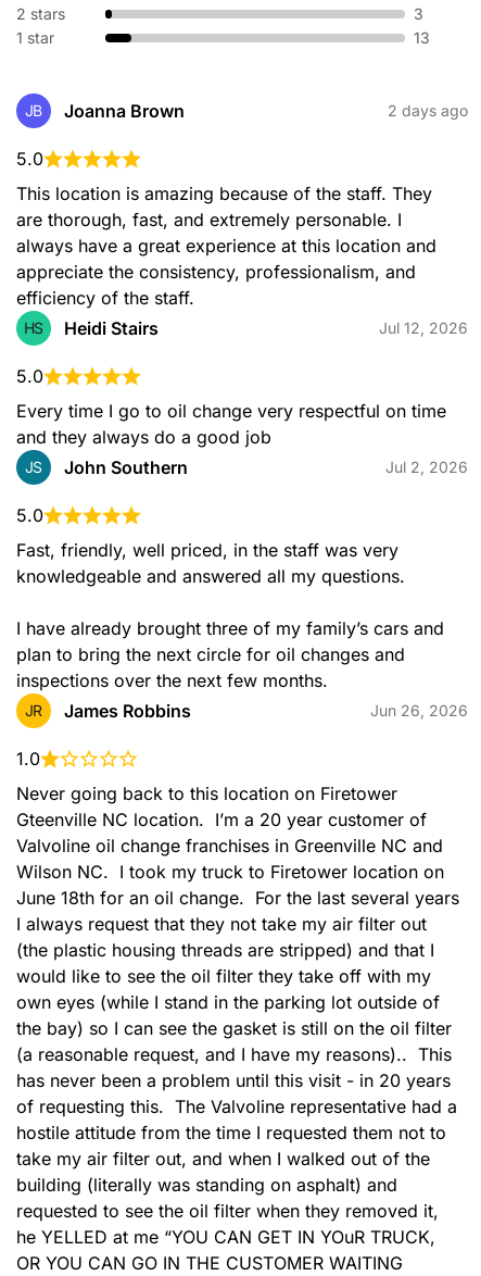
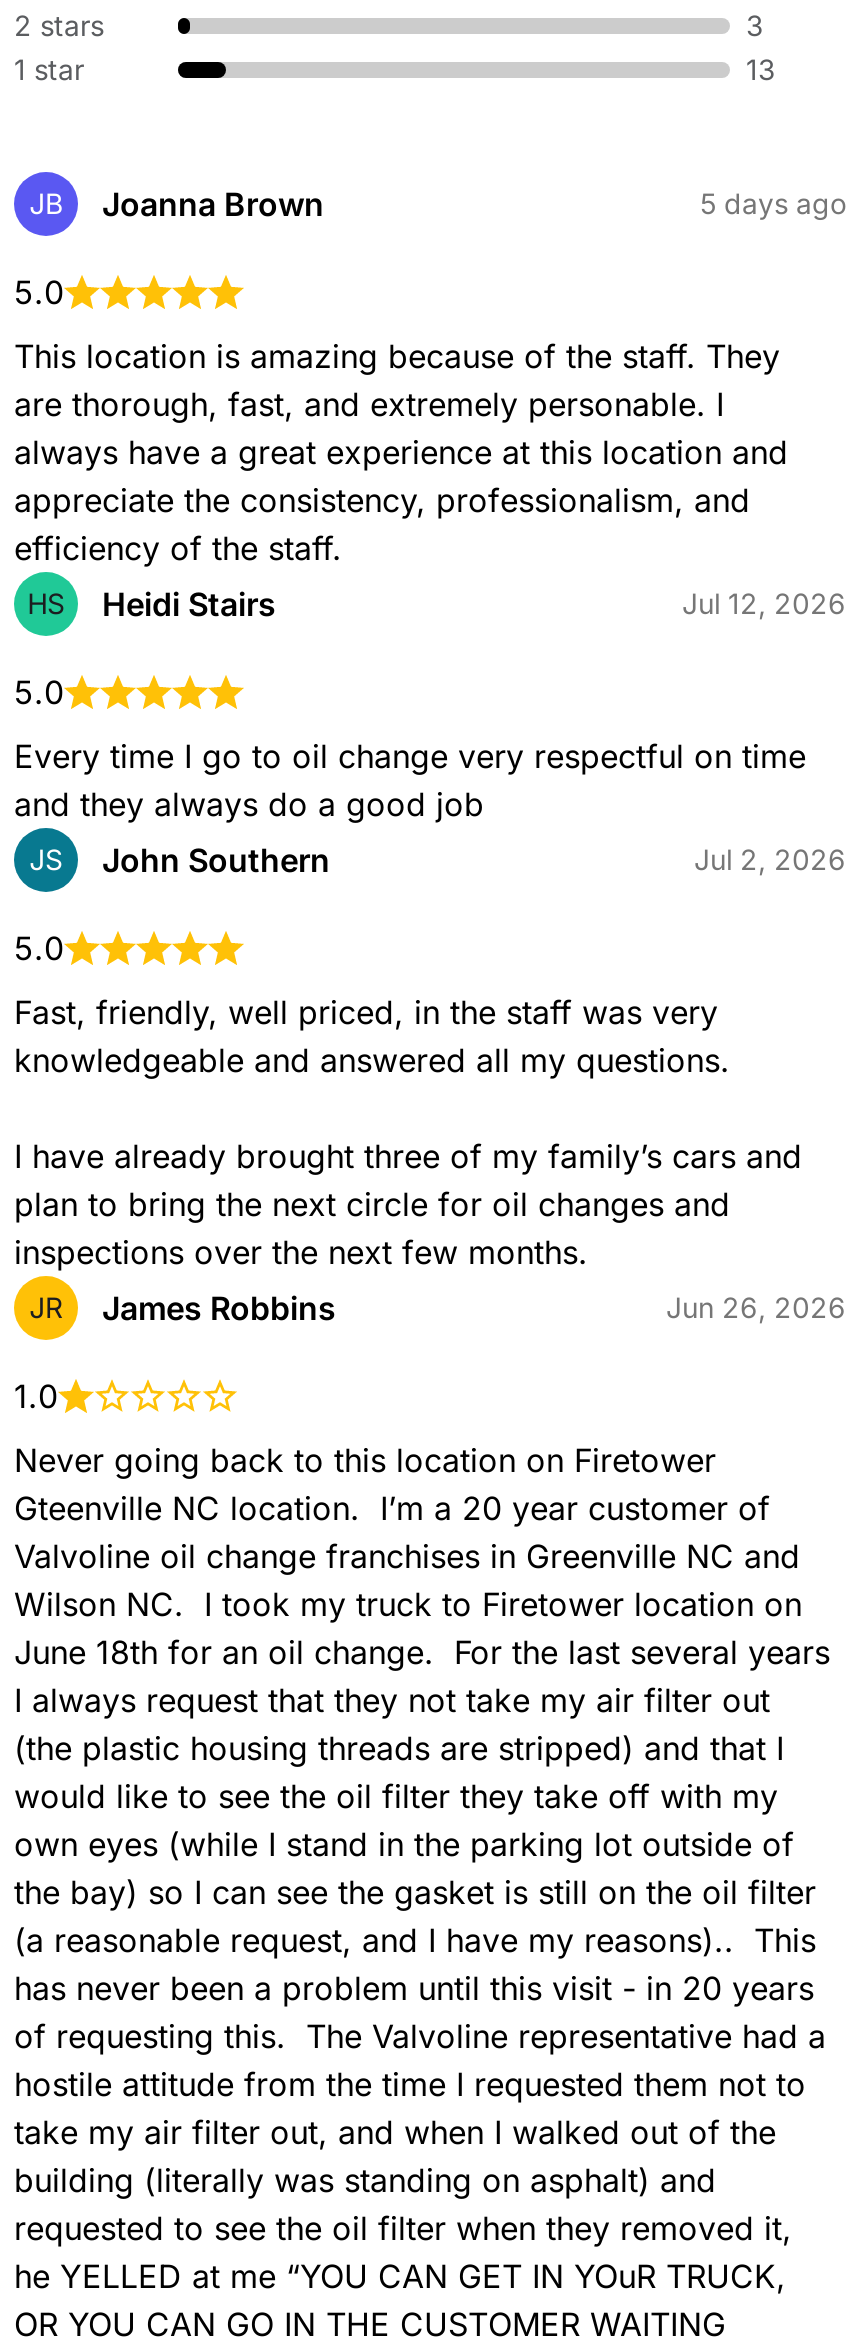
[388,101,468,120] 2 days ago -> [700,186,846,220] 5 days ago

